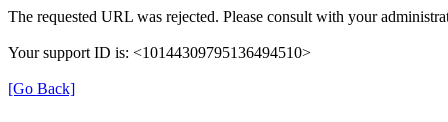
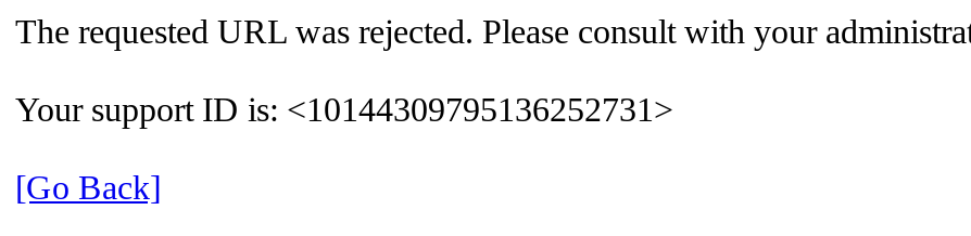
[8,44,311,61] Your support ID is: <10144309795136494510> -> [15,91,673,128] Your support ID is: <10144309795136252731>

